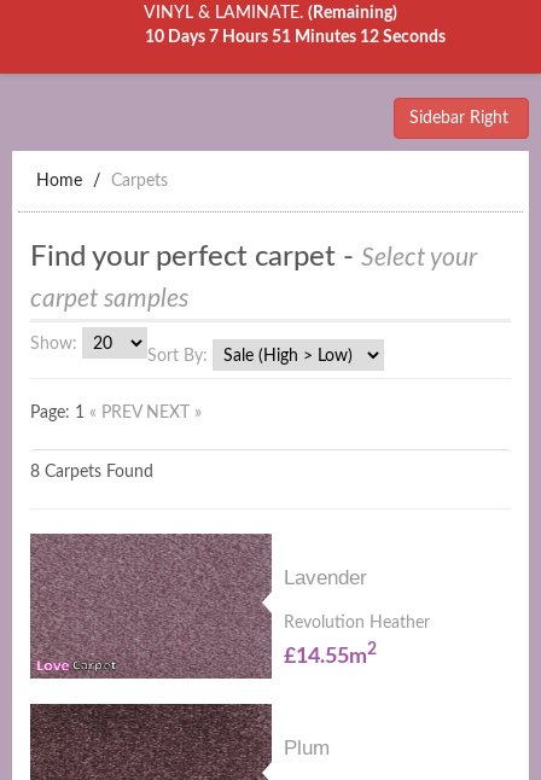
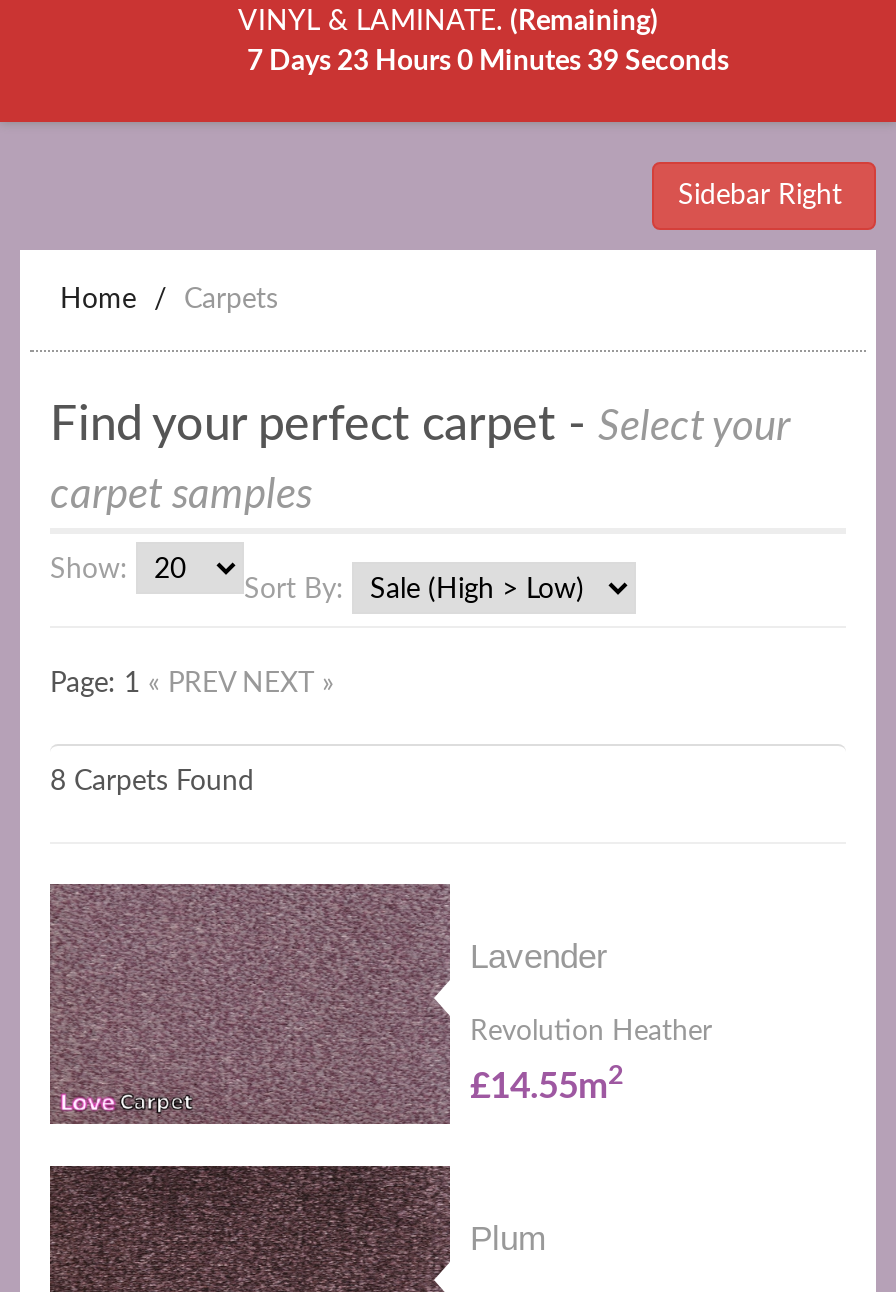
[144,29,445,46] 10 Days 7 Hours 51 Minutes 12 Seconds -> [247,48,729,76] 7 Days 23 Hours 0 Minutes 39 Seconds

